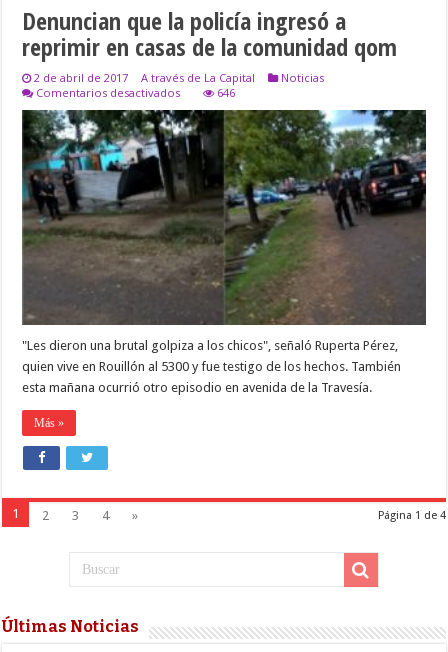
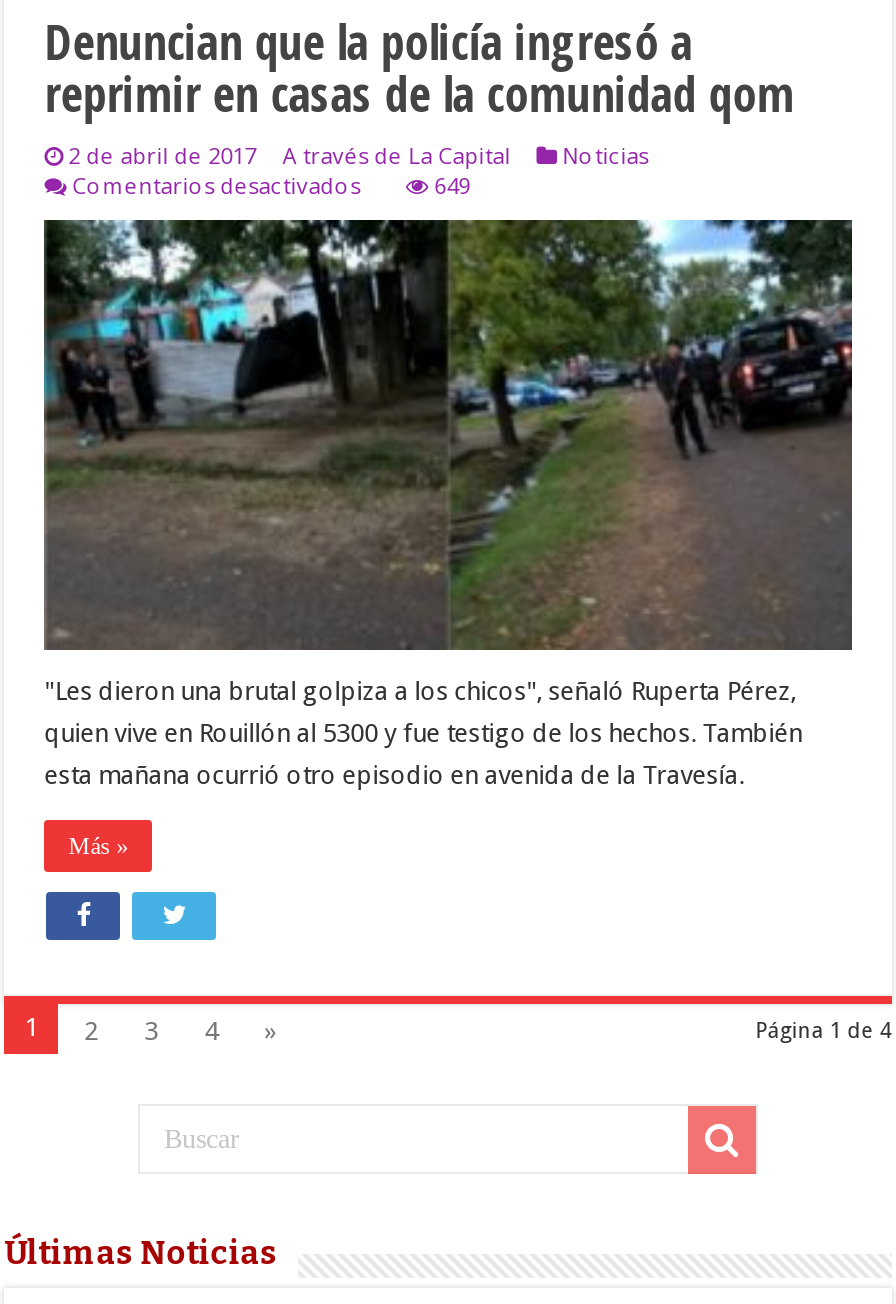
[217,85,235,100] 646 -> [434,170,470,200] 649

